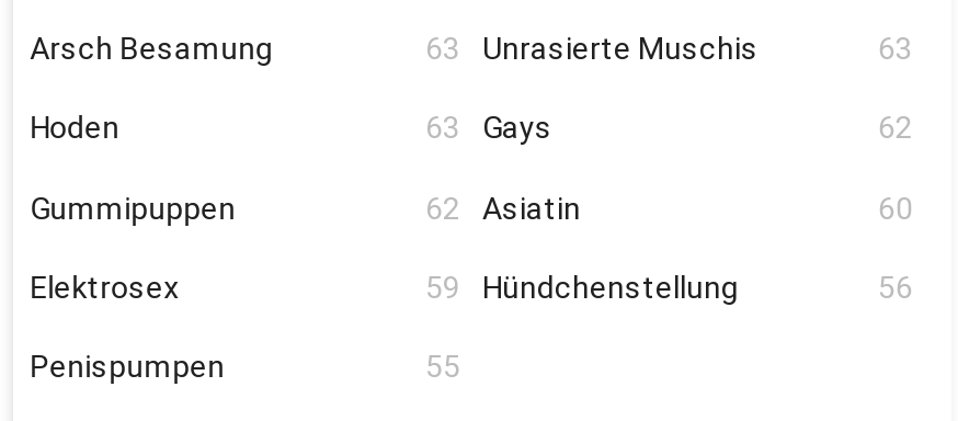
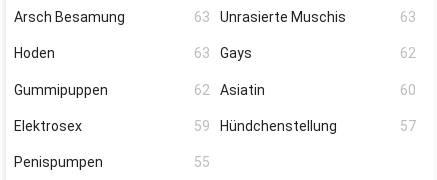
[878,269,913,304] 56 -> [400,118,416,134] 57

